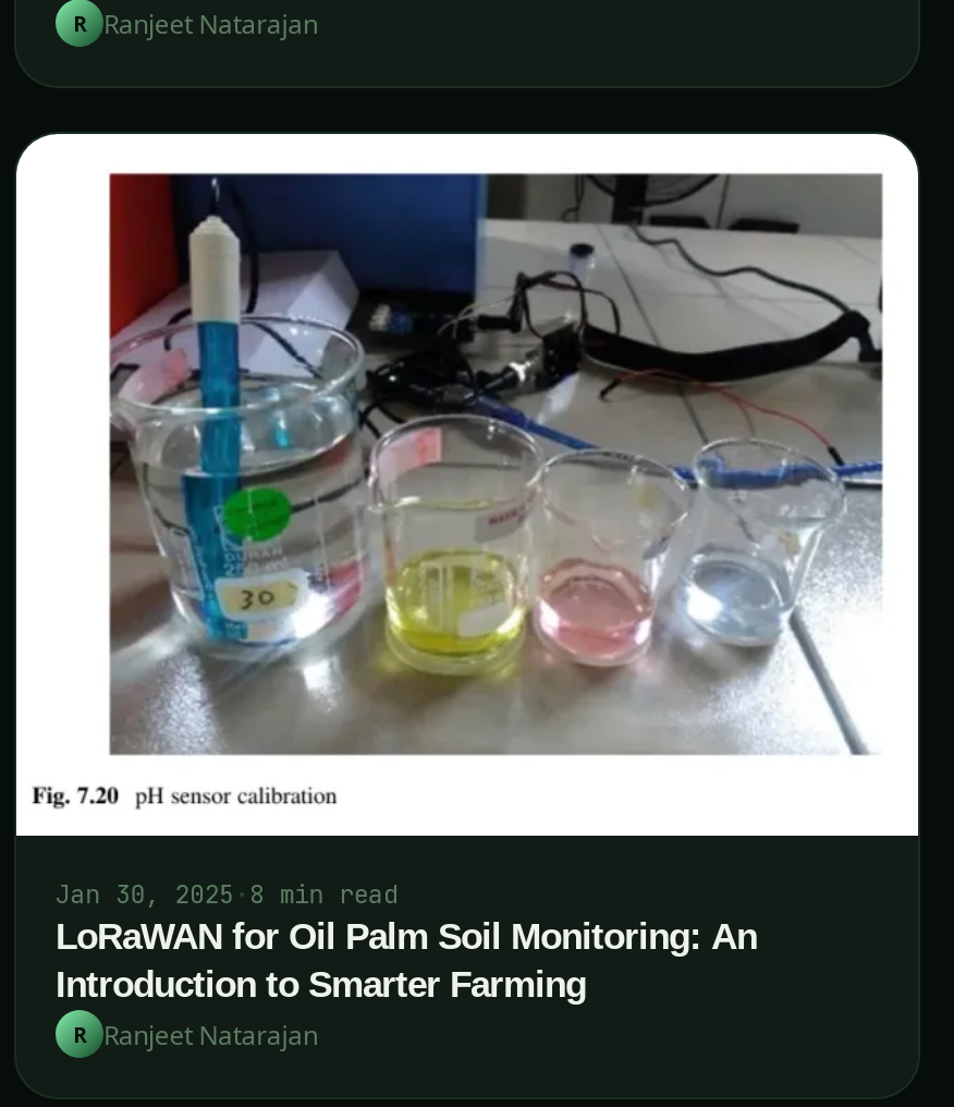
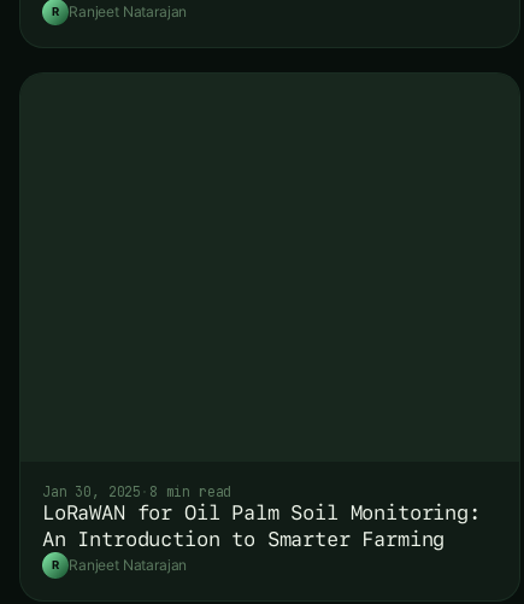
[14,131,920,839] [image] -> none

